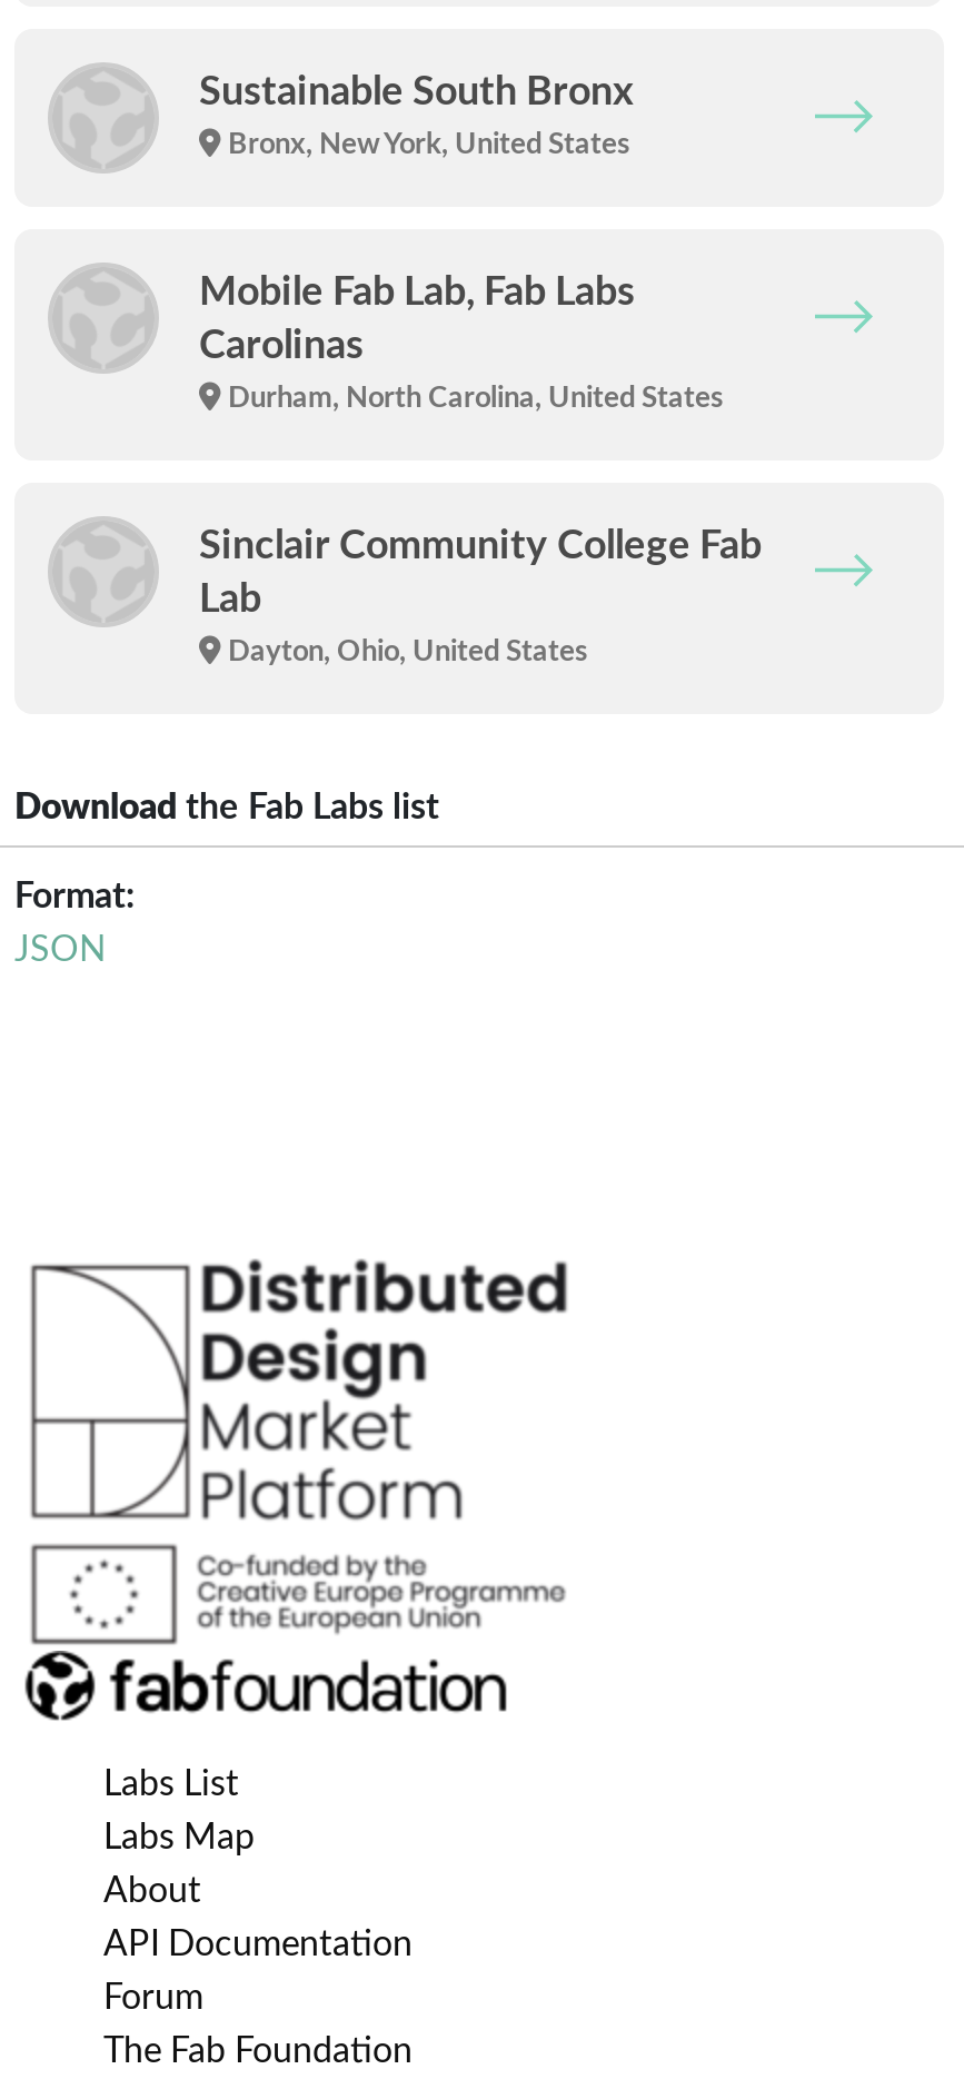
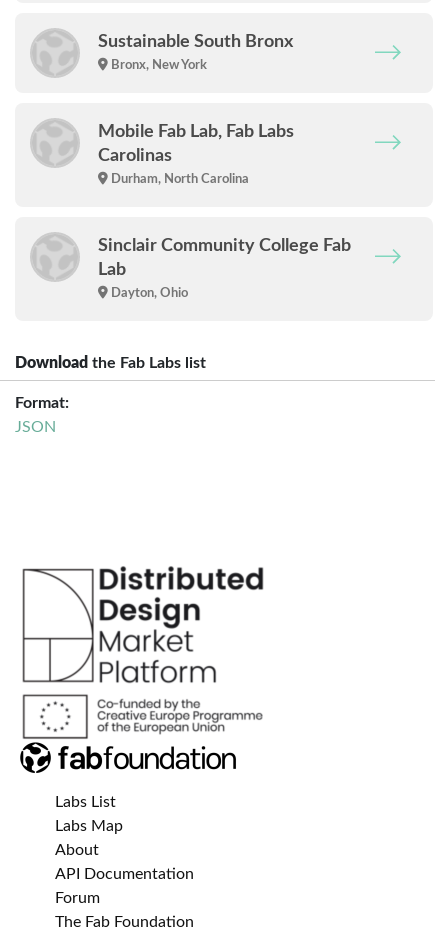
[228,131,630,160] Bronx, New York, United States -> [111,59,207,72] Bronx, New York
[228,385,724,414] Durham, North Carolina, United States -> [111,173,249,186] Durham, North Carolina
[228,638,588,667] Dayton, Ohio, United States -> [111,287,188,300] Dayton, Ohio

